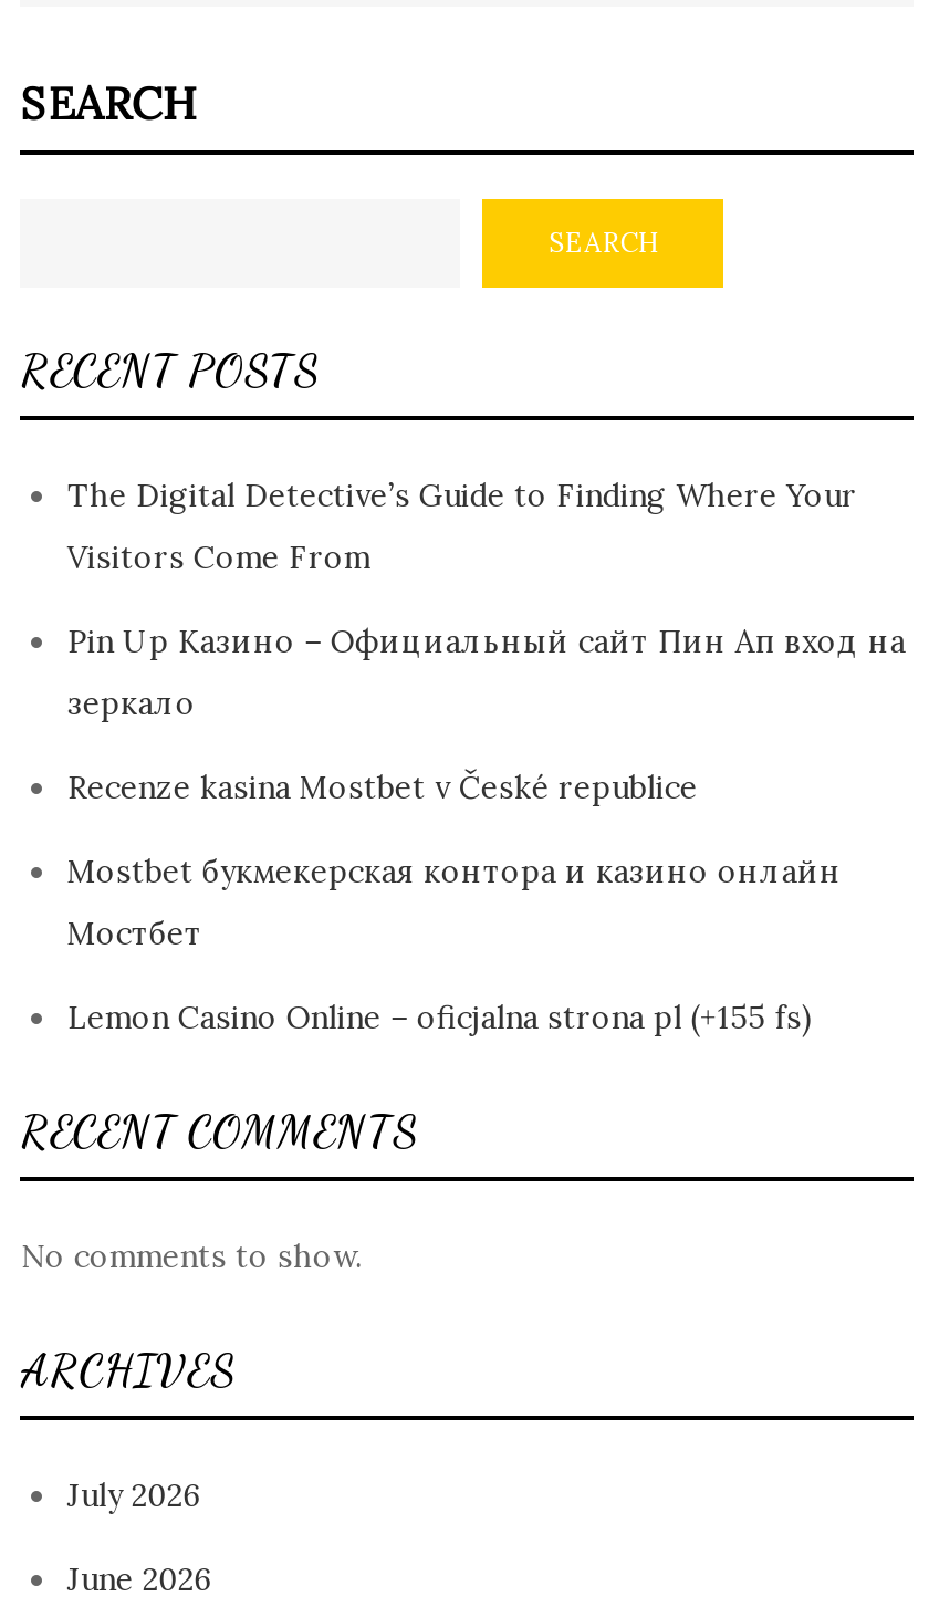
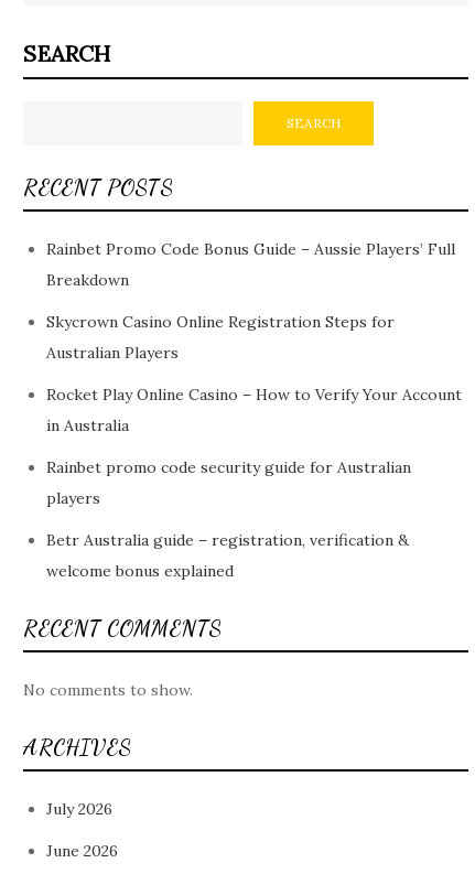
[67,476,906,1038] The Digital Detective’s Guide to Finding Where Your | Visitors Come From | Pin Up Казино – Официальный сайт Пин Ап вход на | зеркало | Recenze kasina Mostbet v České republice | Mostbet букмекерская контора и казино онлайн | Мостбет | Lemon Casino Online – oficjalna strona pl (+155 fs) -> [47,239,462,581] Rainbet Promo Code Bonus Guide – Aussie Players’ Full | Breakdown | Skycrown Casino Online Registration Steps for | Australian Players | Rocket Play Online Casino – How to Verify Your Account | in Australia | Rainbet promo code security guide for Australian | players | Betr Australia guide – registration, verification & | welcome bonus explained

